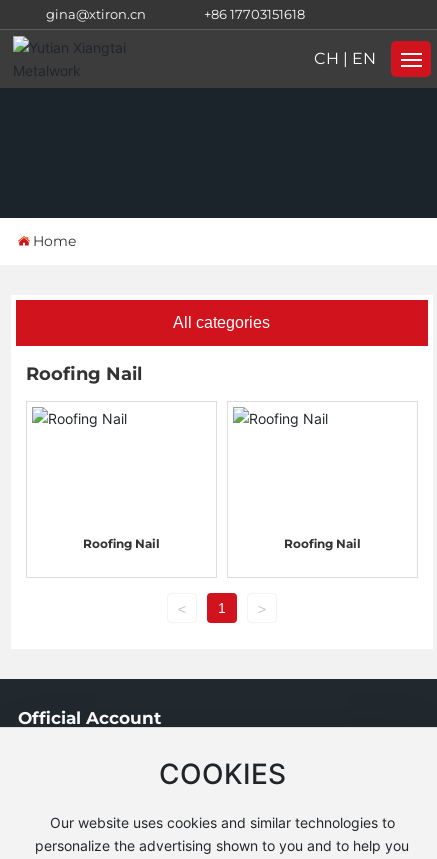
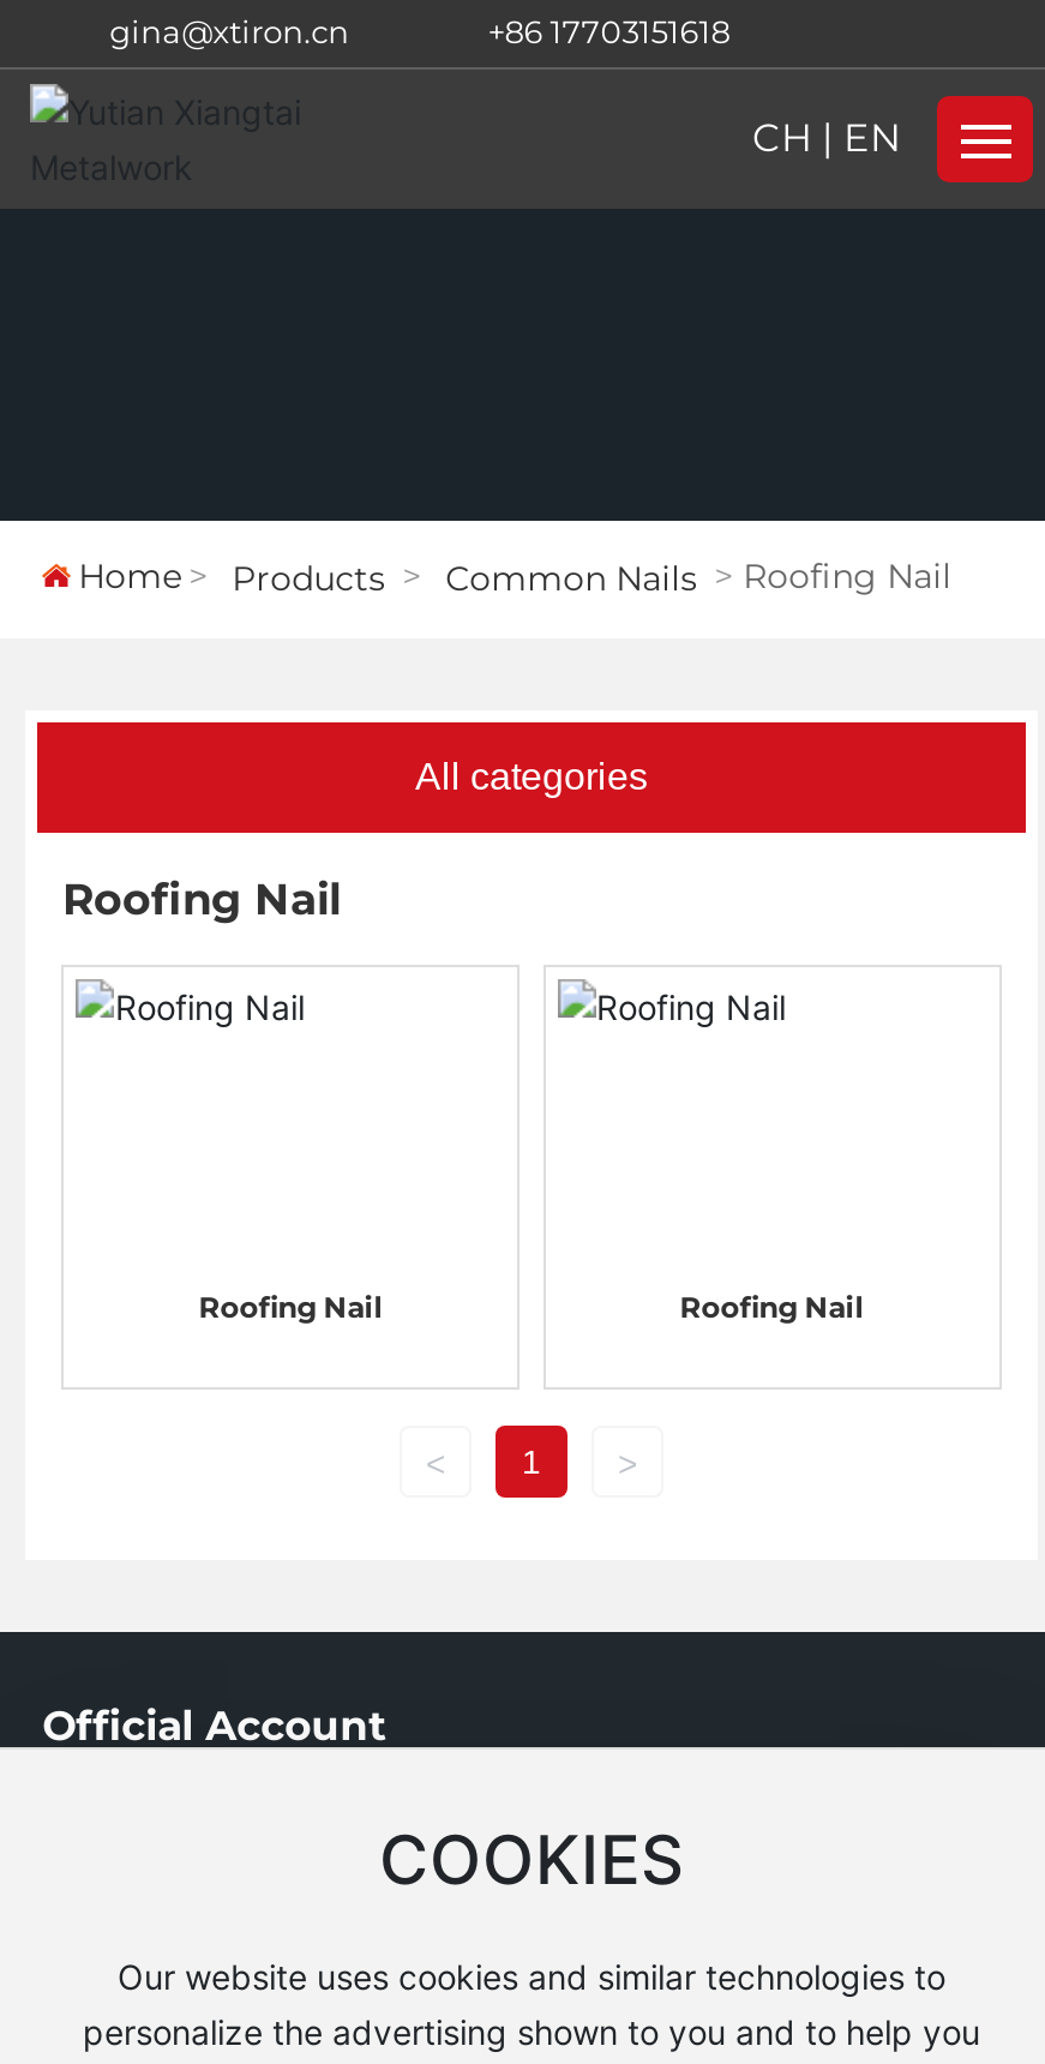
none -> [232,554,952,600] Products | Common Nails | Roofing Nail

